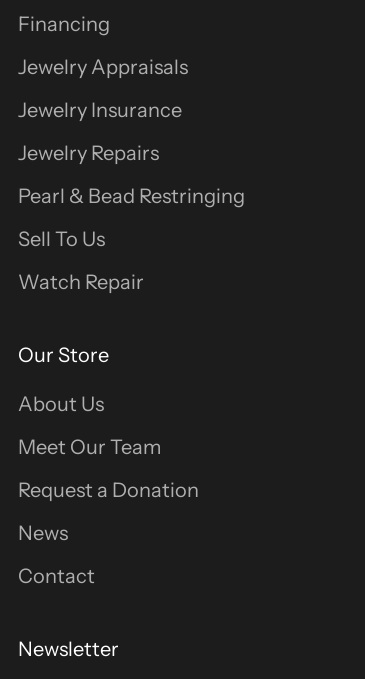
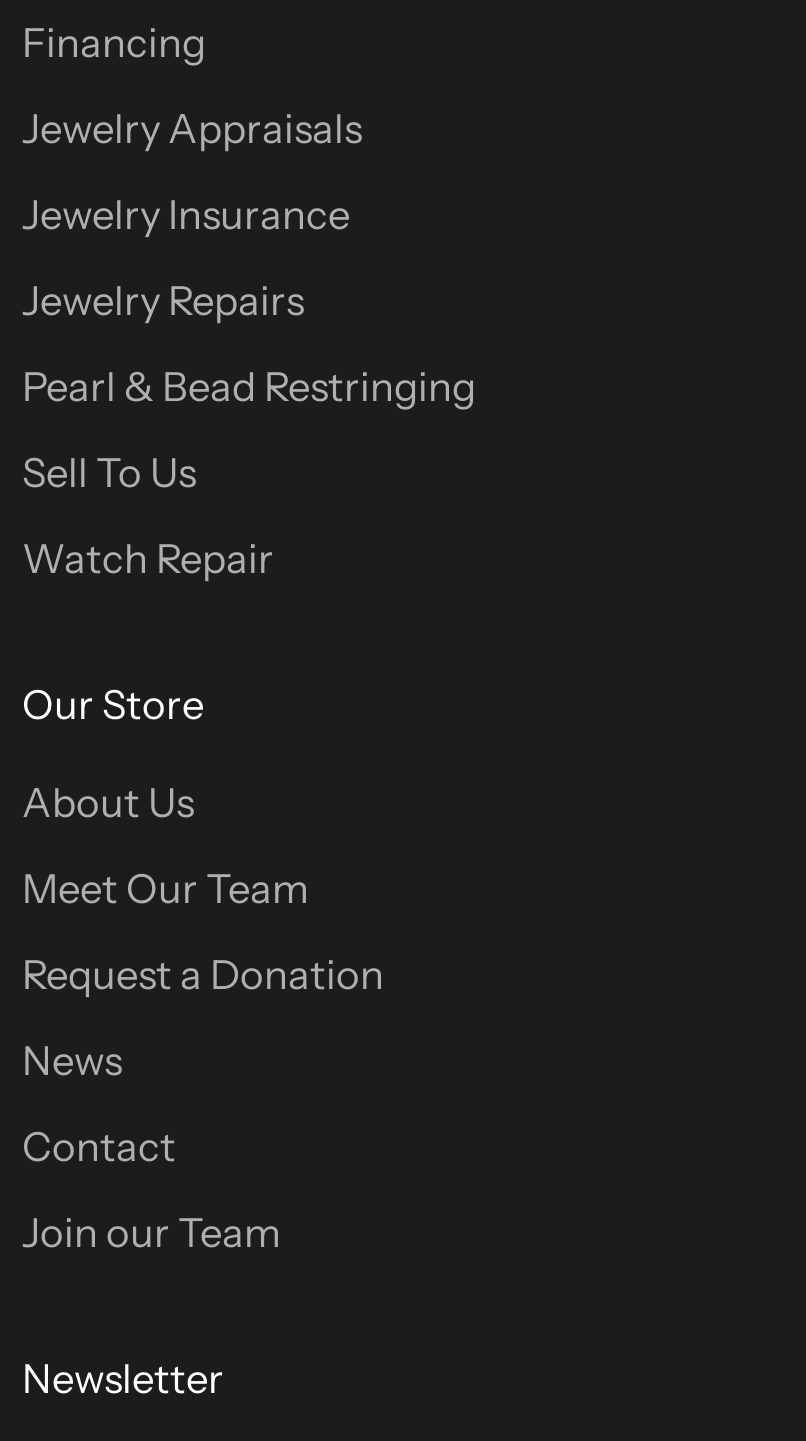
none -> [22,1208,280,1256] Join our Team

